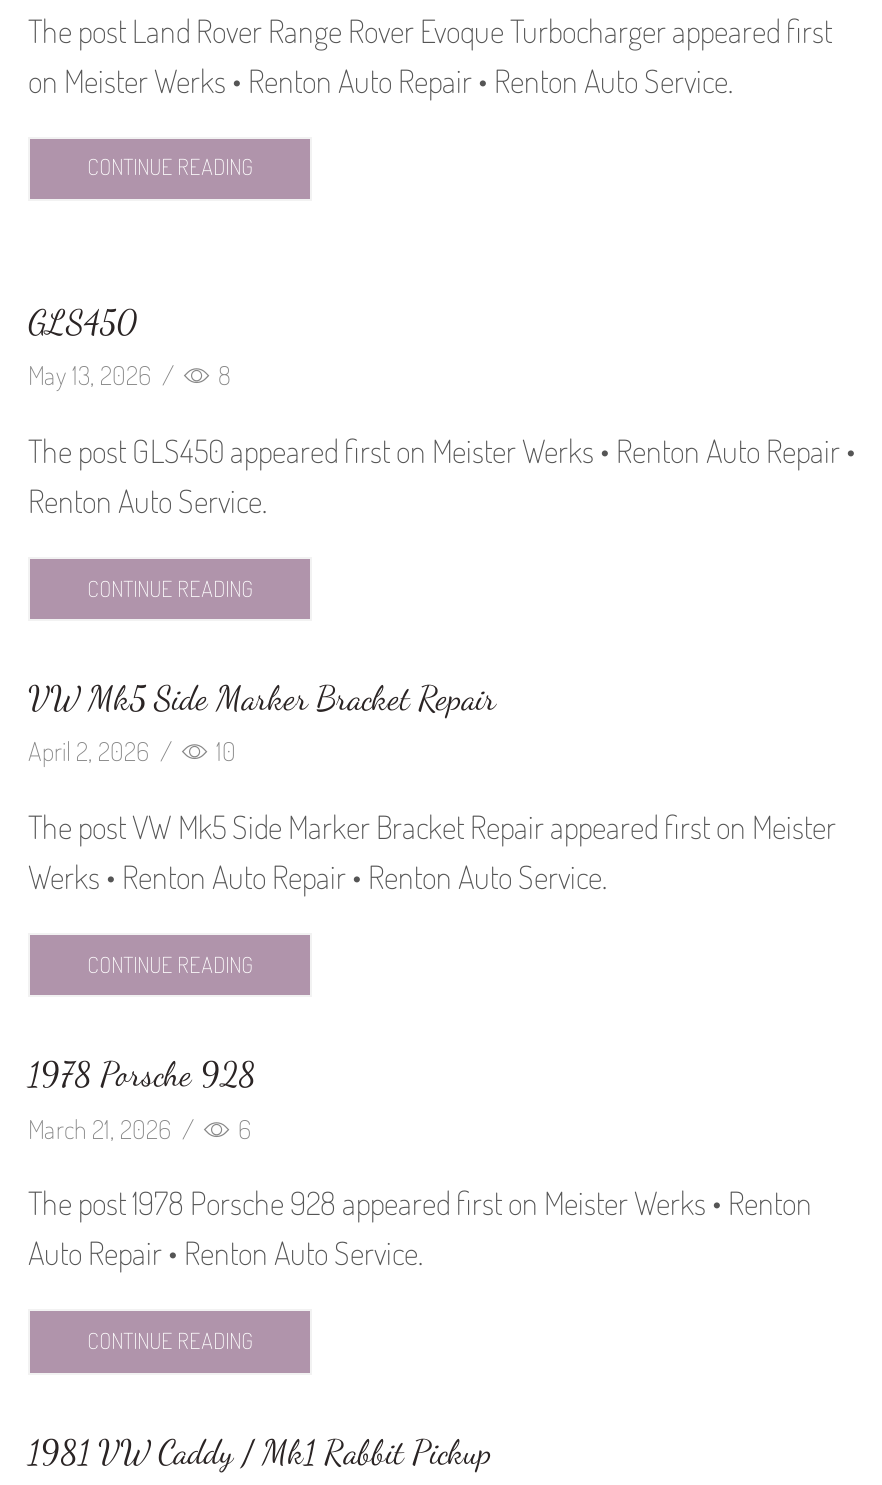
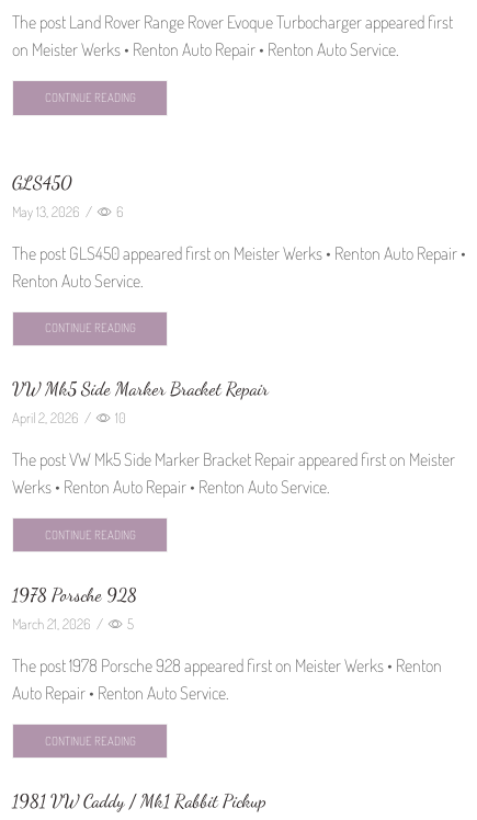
[28,359,230,391] May 13, 2026 / 8 -> [12,203,124,220] May 13, 2026 / 6
[28,1112,252,1144] March 21, 2026 / 6 -> [12,615,134,633] March 21, 2026 / 5

